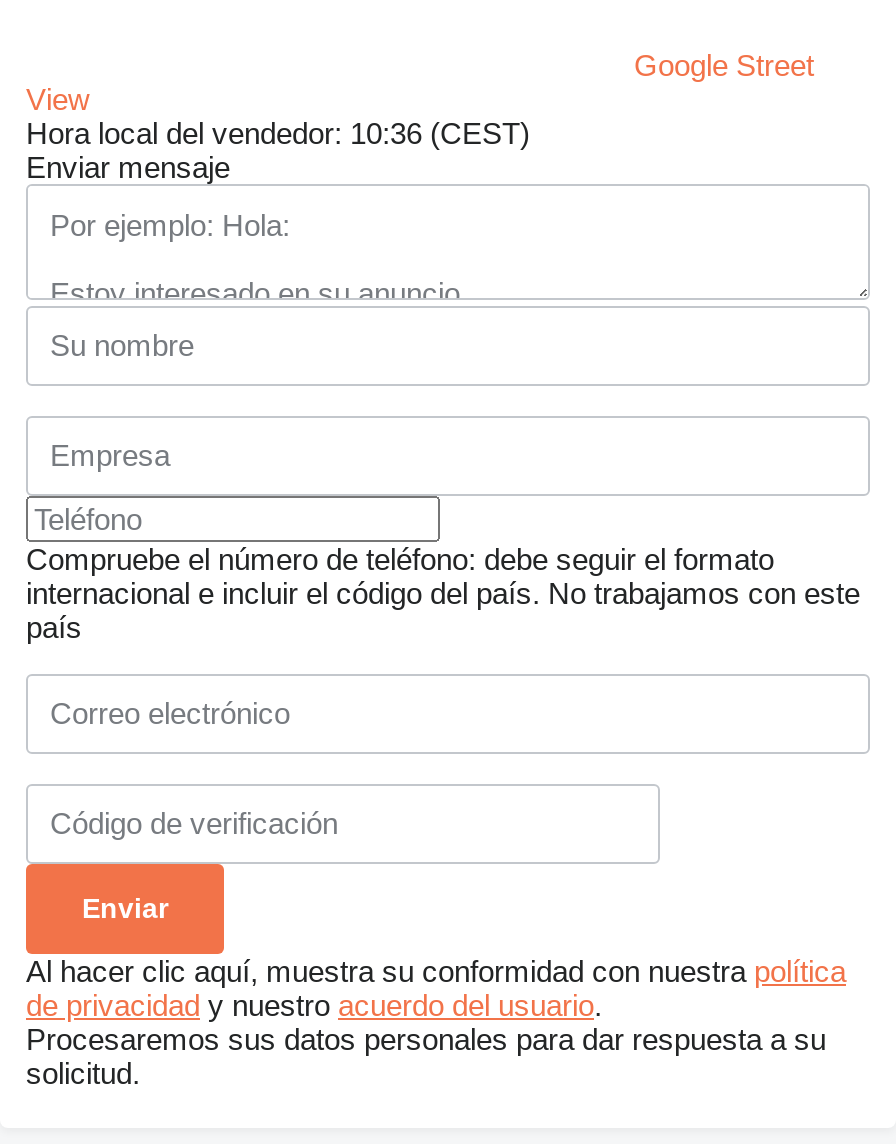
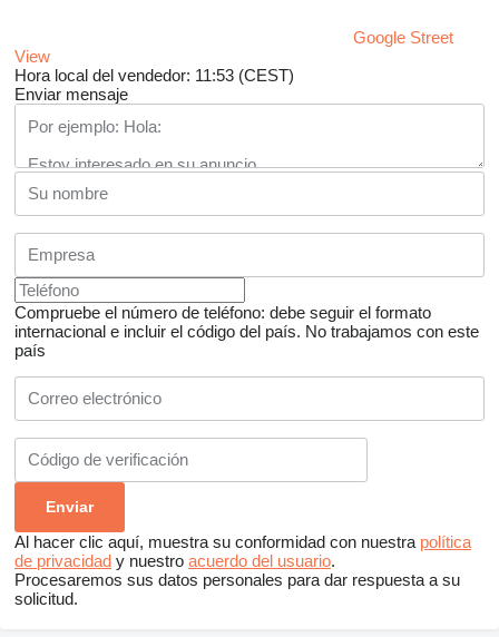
[26,116,530,150] Hora local del vendedor: 10:36 (CEST) -> [14,65,294,84] Hora local del vendedor: 11:53 (CEST)

